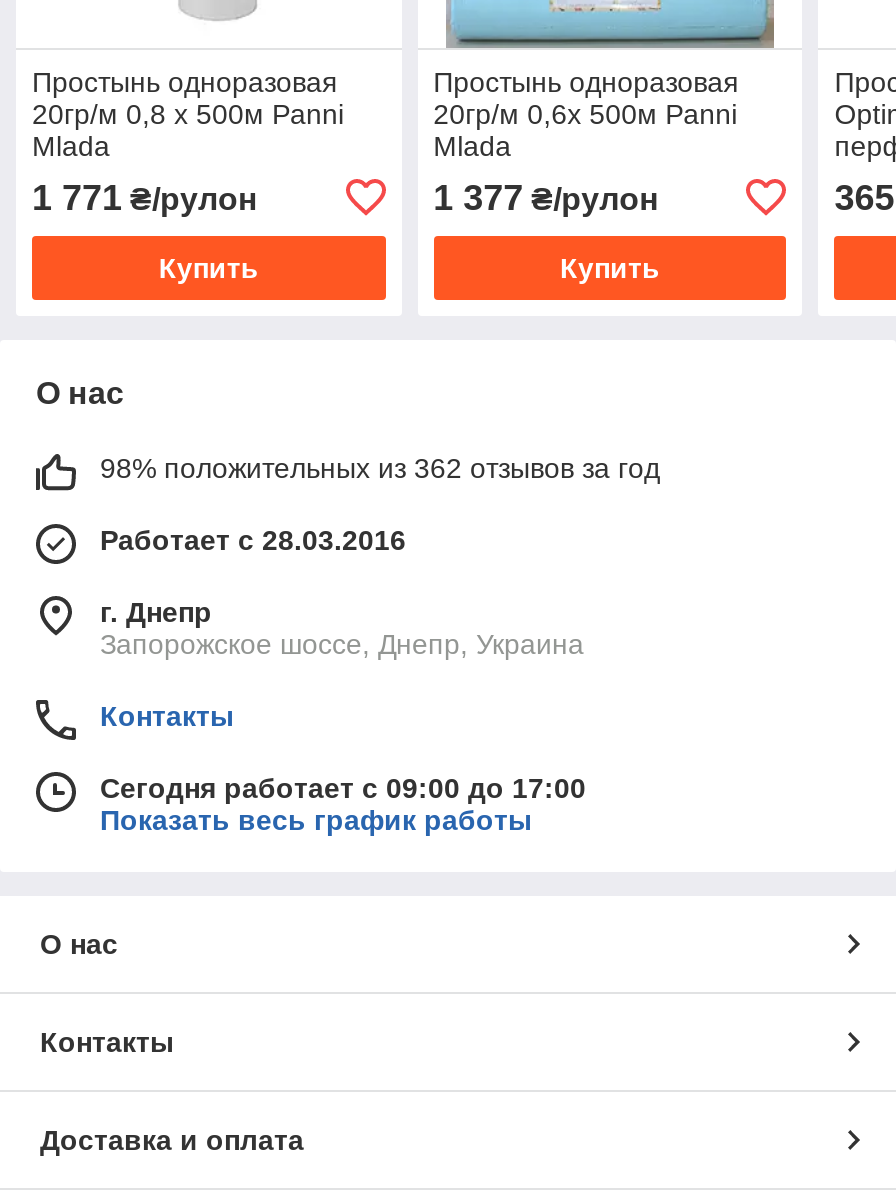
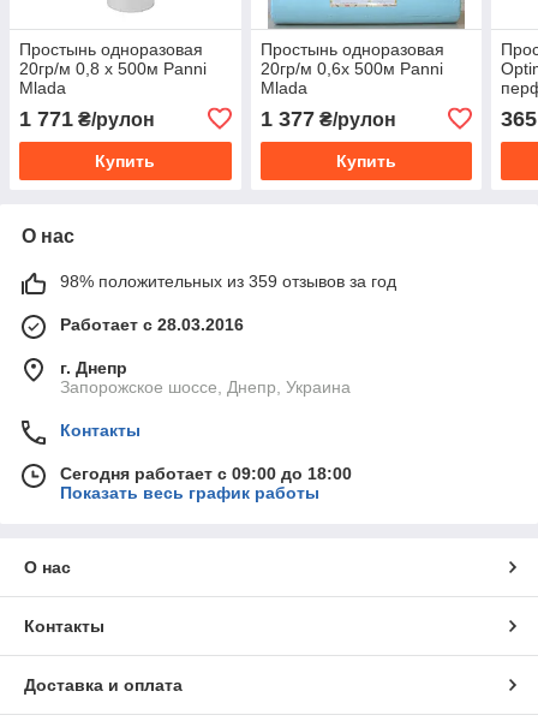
[100,452,660,484] 98% положительных из 362 отзывов за год -> [60,271,396,291] 98% положительных из 359 отзывов за год
[100,772,586,804] Сегодня работает с 09:00 до 17:00 -> [60,464,352,483] Сегодня работает с 09:00 до 18:00

